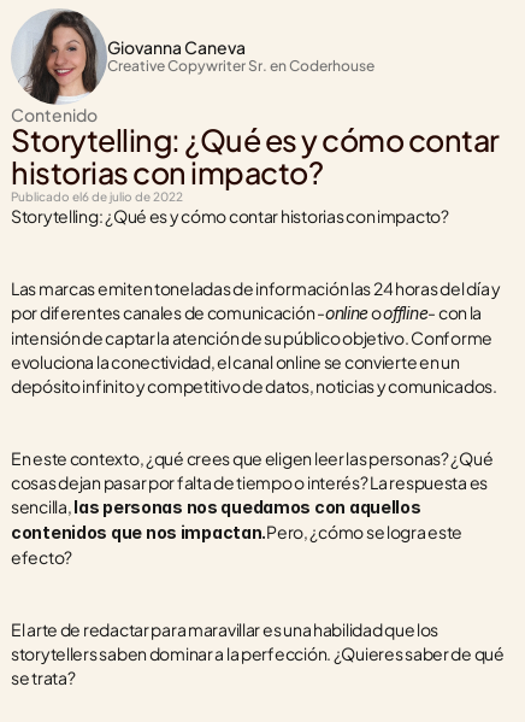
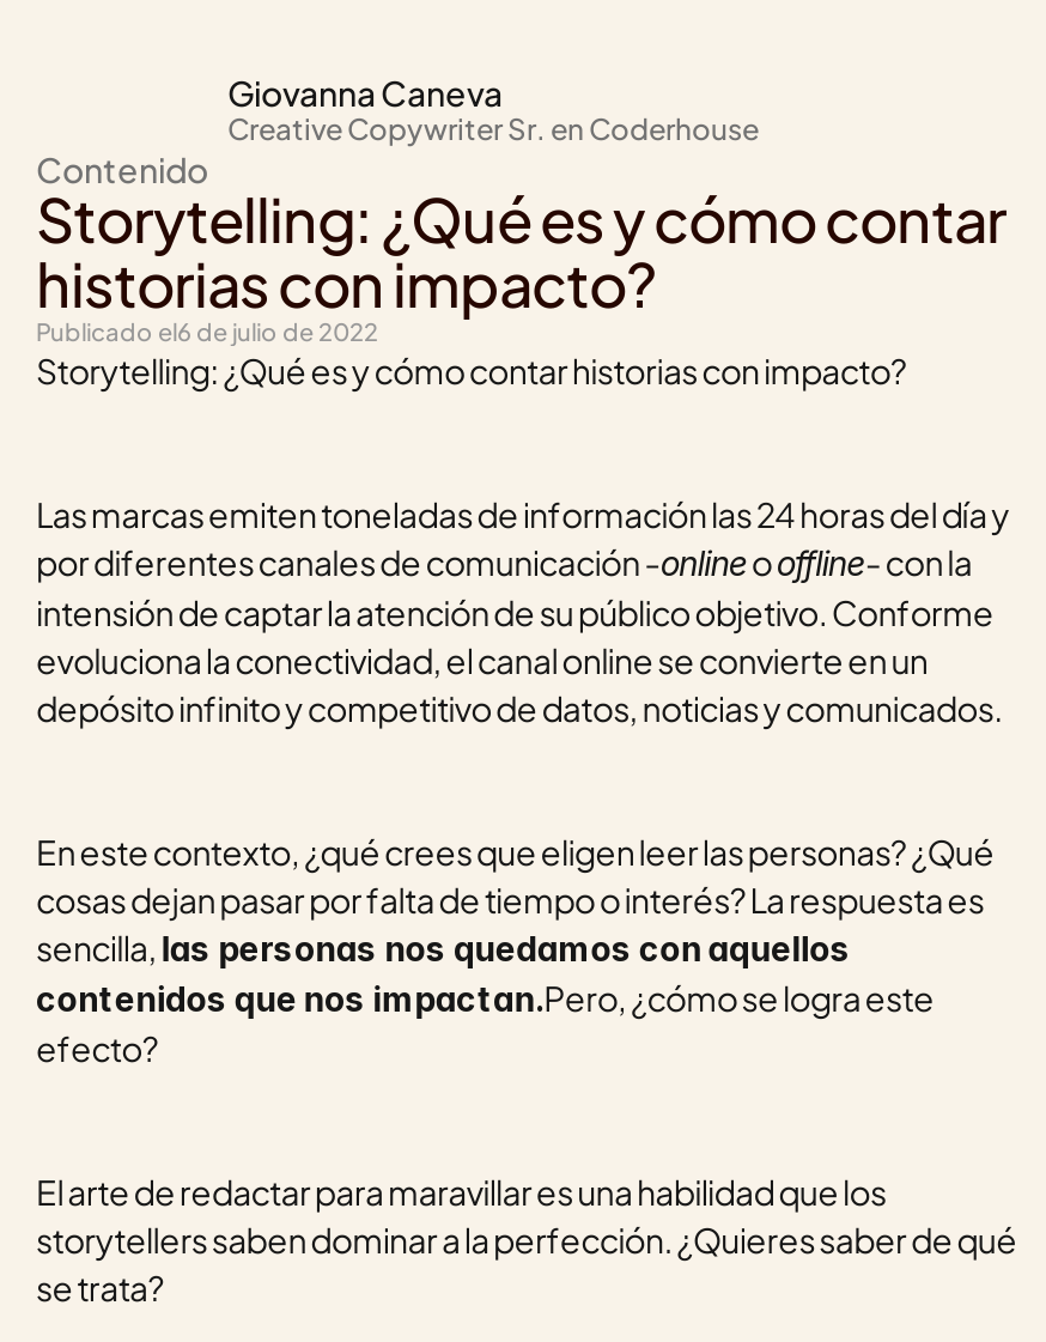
[11,8,104,101] [image] -> none

